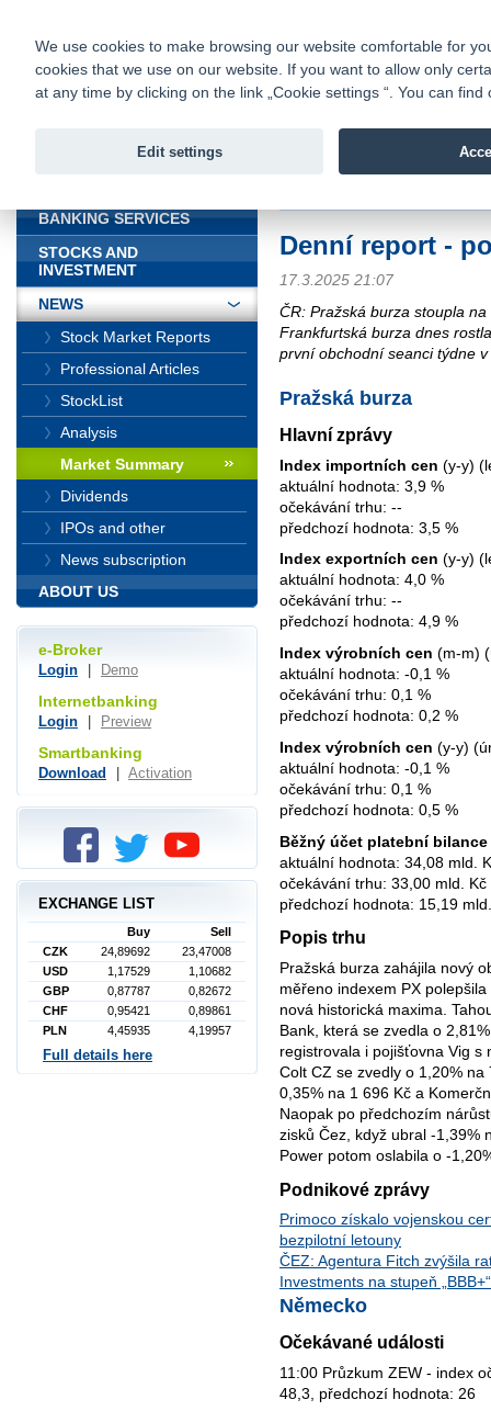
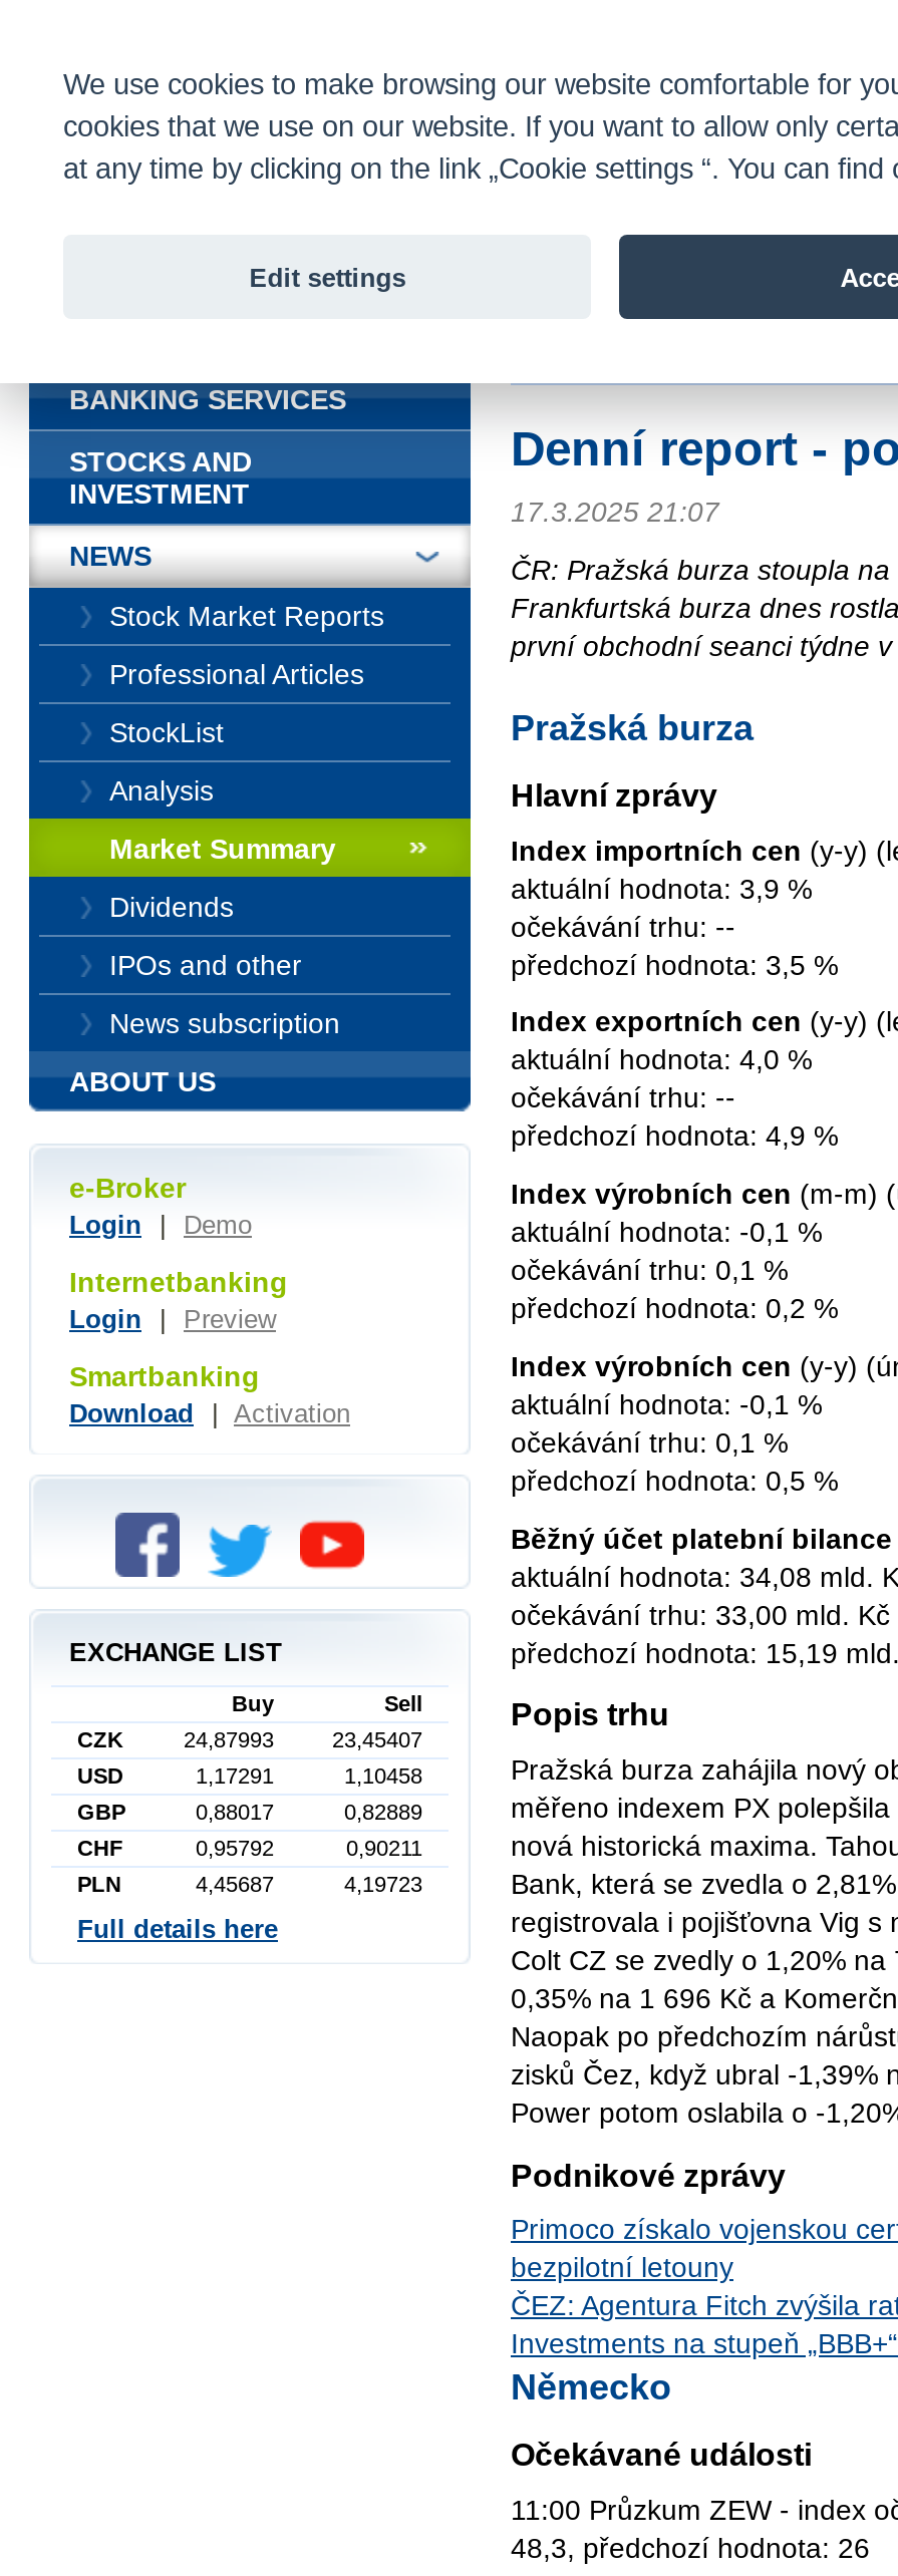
[101,944,150,957] 24,89692 -> [184,1726,274,1750] 24,87993
[182,944,231,957] 23,47008 -> [332,1726,422,1750] 23,45407
[107,964,150,977] 1,17529 -> [196,1762,274,1787] 1,17291
[189,964,231,977] 1,10682 -> [344,1762,422,1787] 1,10458
[107,984,150,997] 0,87787 -> [196,1799,274,1823] 0,88017
[189,984,231,997] 0,82672 -> [344,1799,422,1823] 0,82889
[107,1003,150,1017] 0,95421 -> [196,1835,274,1859] 0,95792
[189,1003,231,1017] 0,89861 -> [346,1835,422,1859] 0,90211
[107,1023,150,1036] 4,45935 -> [196,1871,274,1895] 4,45687
[189,1023,231,1036] 4,19957 -> [344,1871,422,1895] 4,19723

